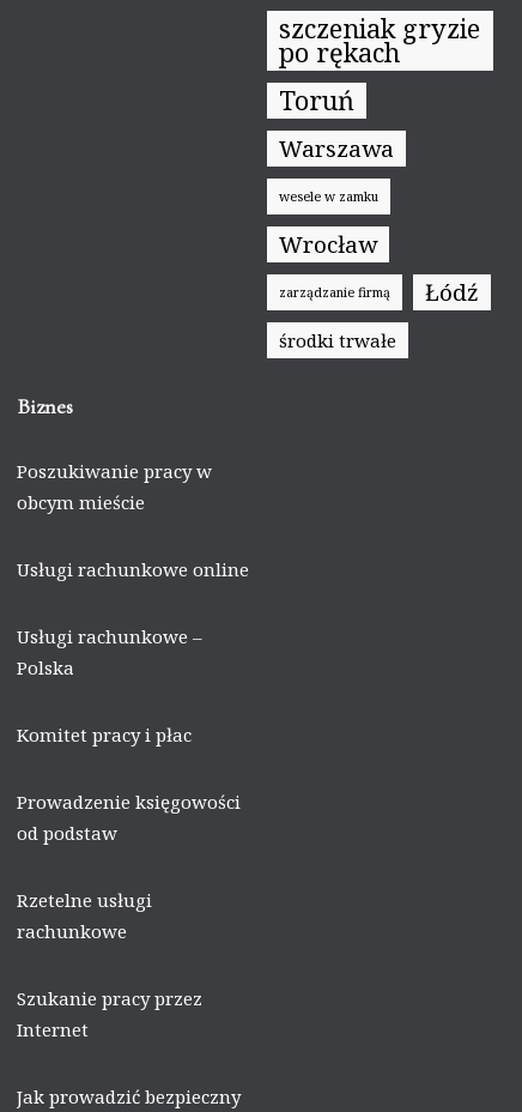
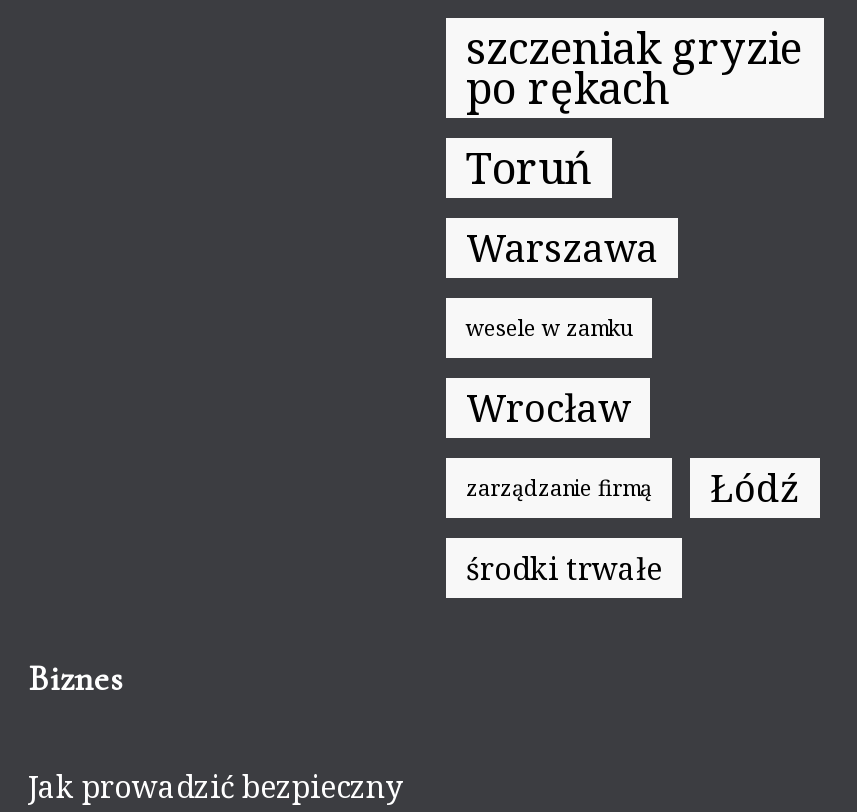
[17,459,249,1041] Poszukiwanie pracy w | obcym mieście | Usługi rachunkowe online | Usługi rachunkowe – | Polska | Komitet pracy i płac | Prowadzenie księgowości | od podstaw | Rzetelne usługi | rachunkowe | Szukanie pracy przez | Internet -> none

